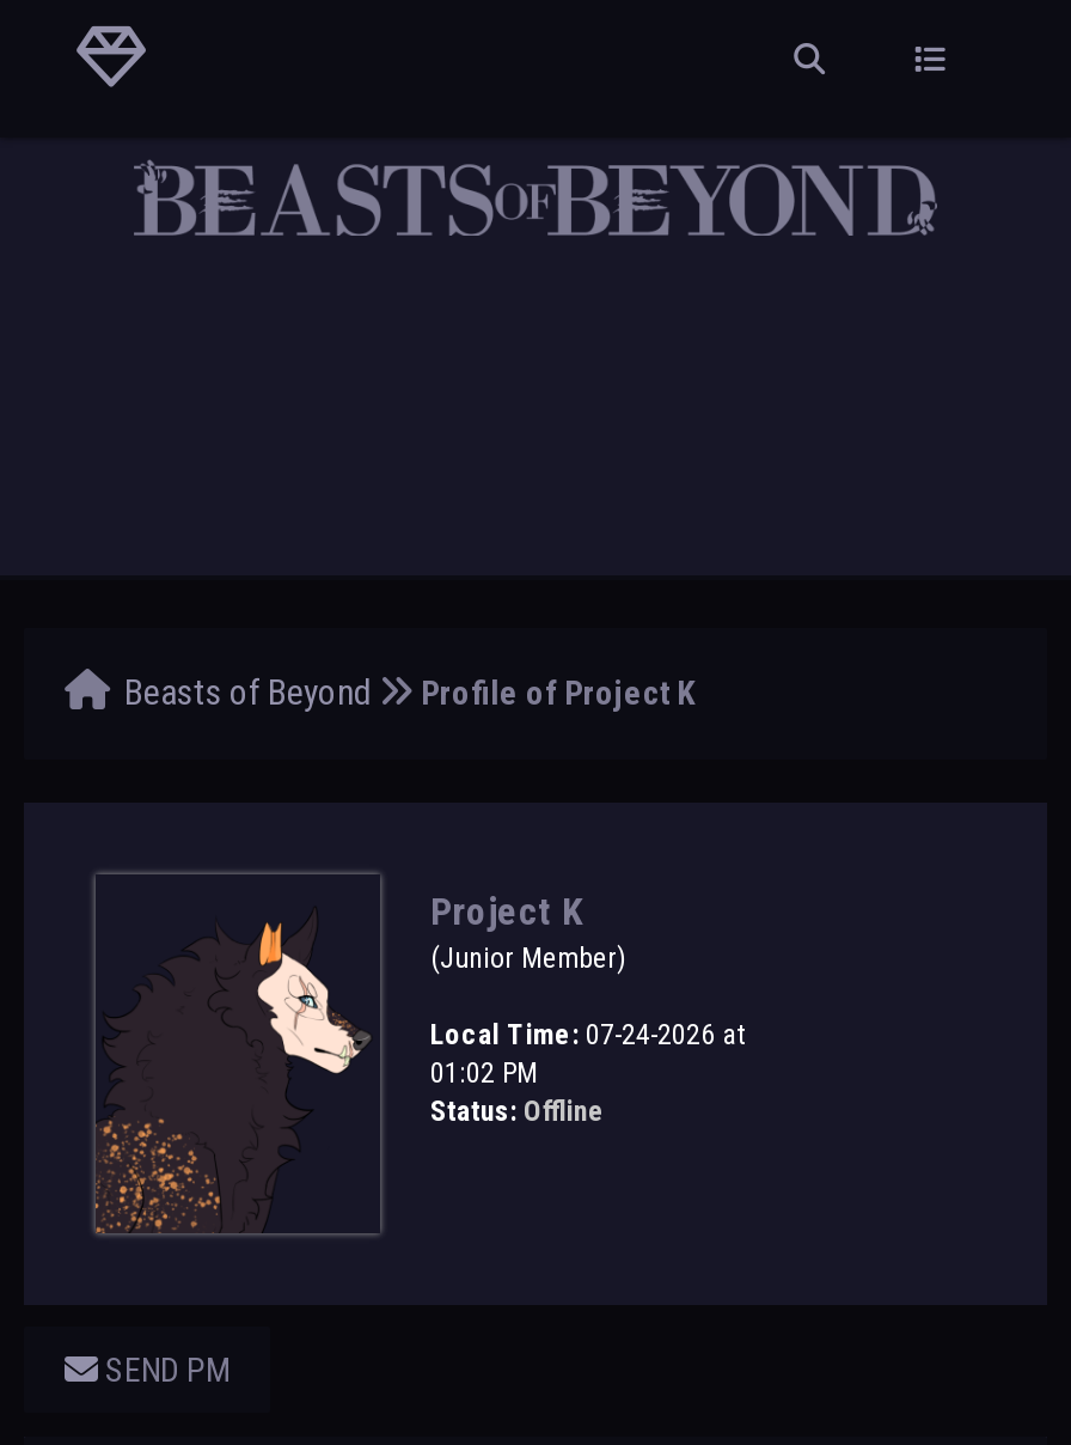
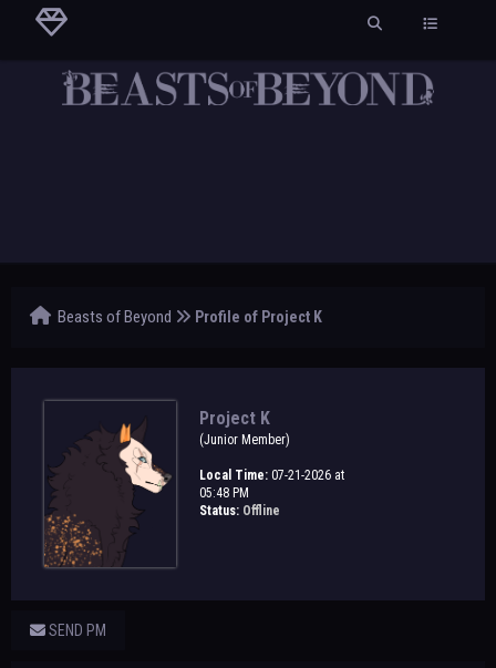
[430,1018,743,1051] Local Time: 07-24-2026 at -> [199,467,344,483] Local Time: 07-21-2026 at
[430,1056,538,1090] 01:02 PM -> [199,485,249,501] 05:48 PM

